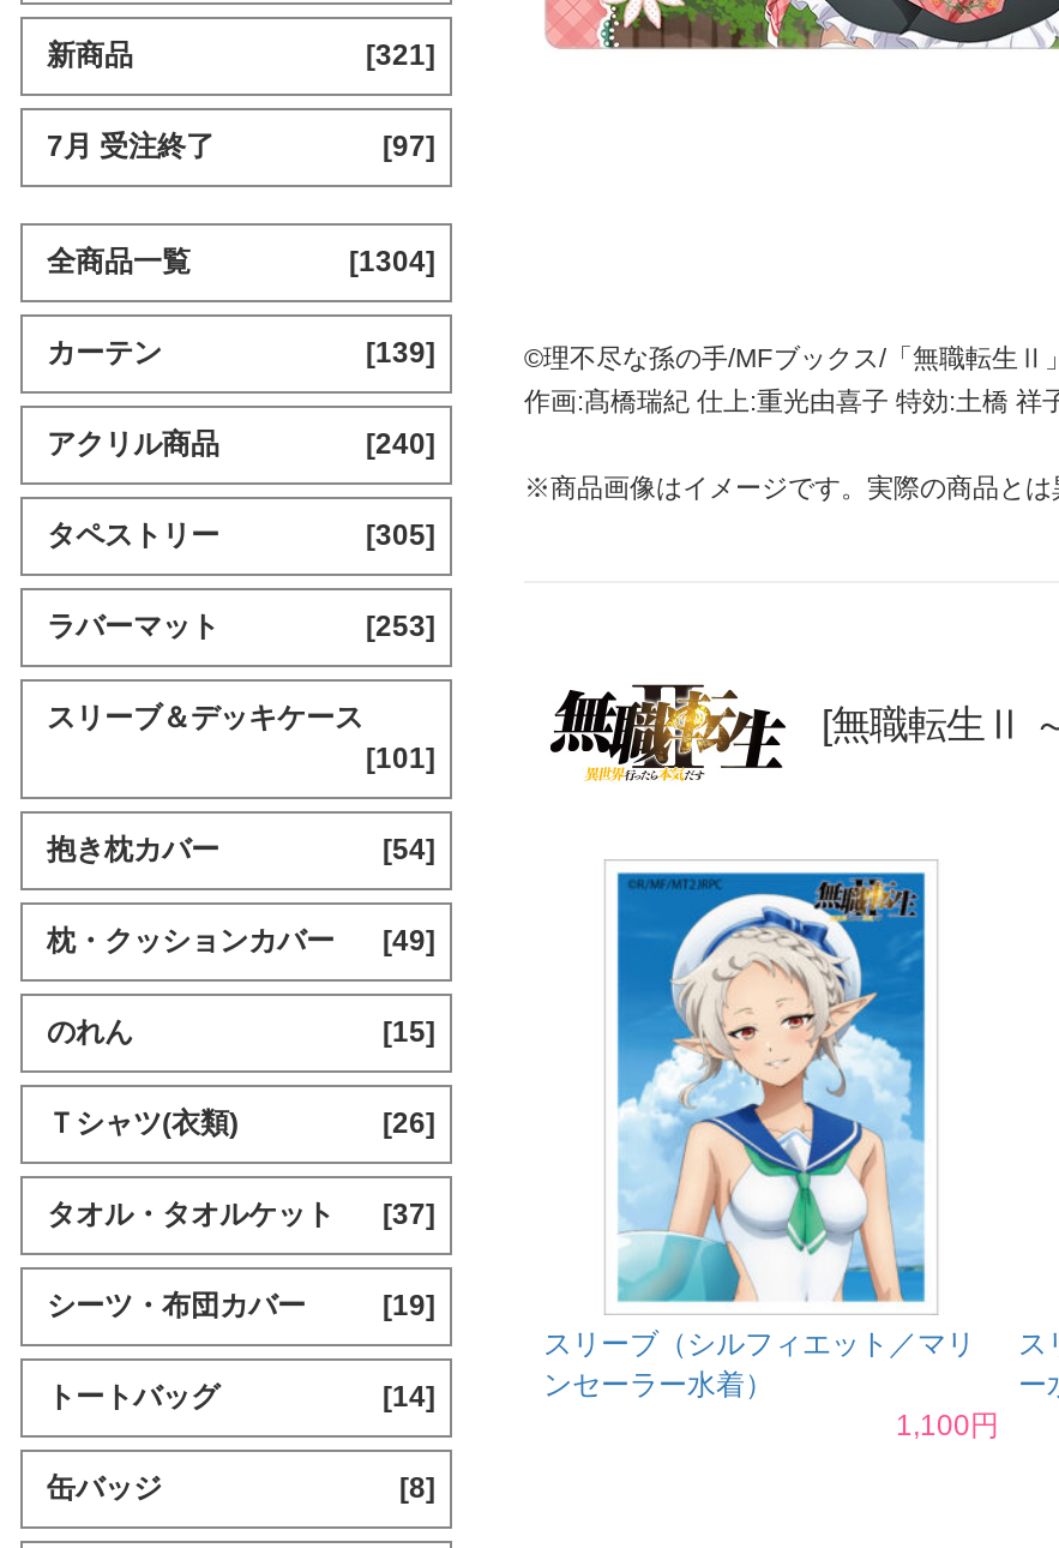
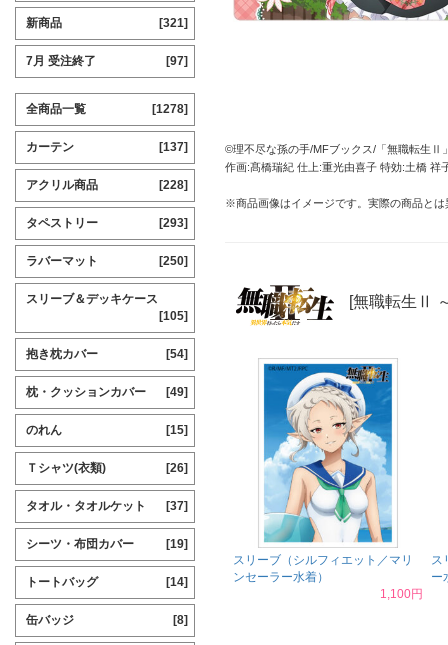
[349,245,435,278] [1304] -> [152,102,188,116] [1278]
[366,336,435,370] [139] -> [159,140,188,154] [137]
[337,427,435,461] [240] -> [147,178,188,192] [228]
[366,518,435,552] [305] -> [159,216,188,230] [293]
[366,610,435,643] [253] -> [159,254,188,268] [250]
[366,742,435,775] [101] -> [159,309,188,323] [105]

